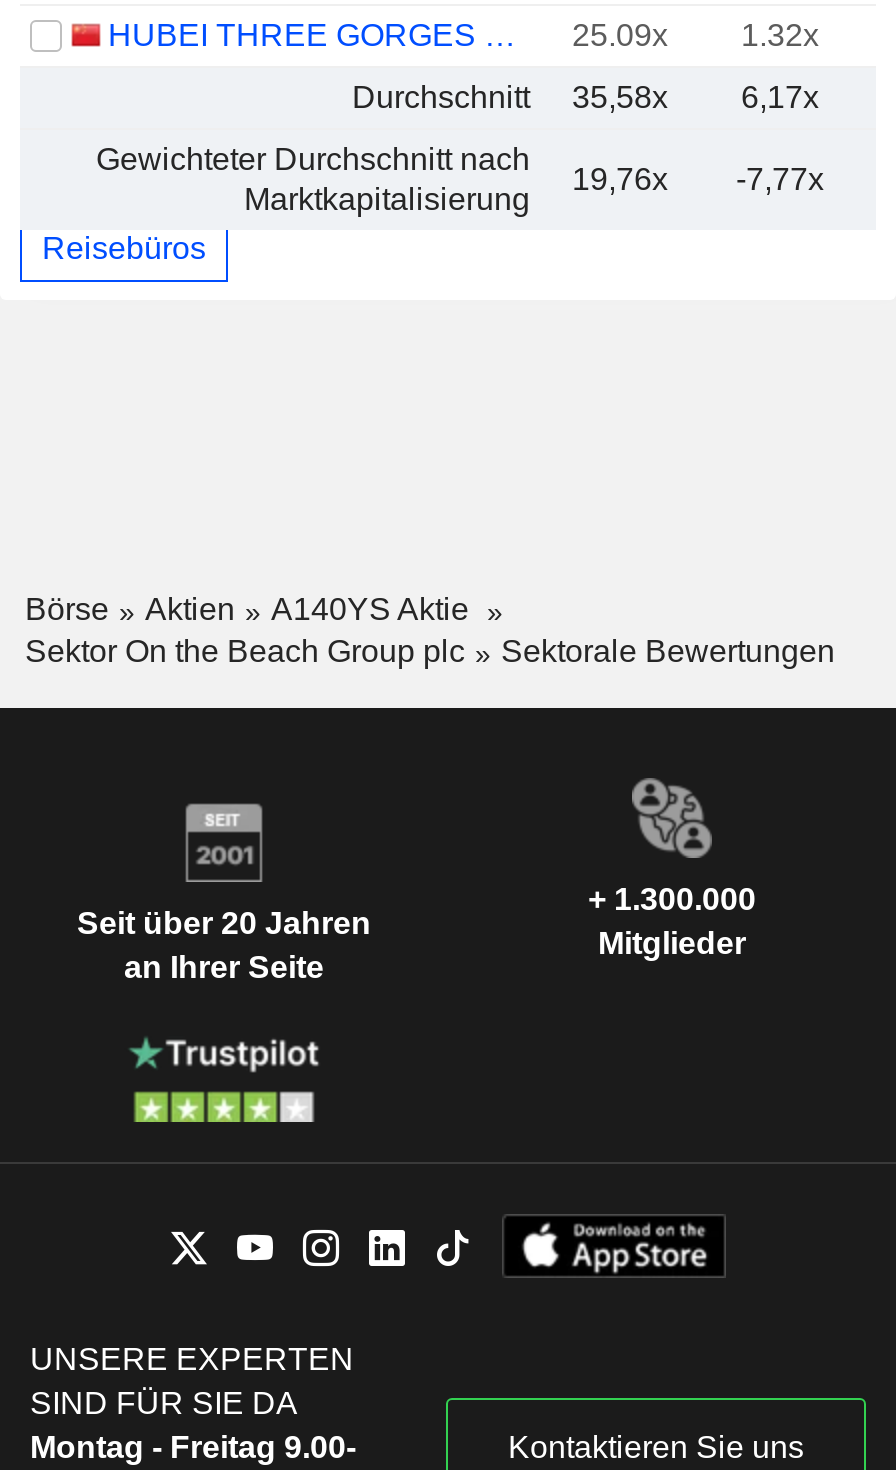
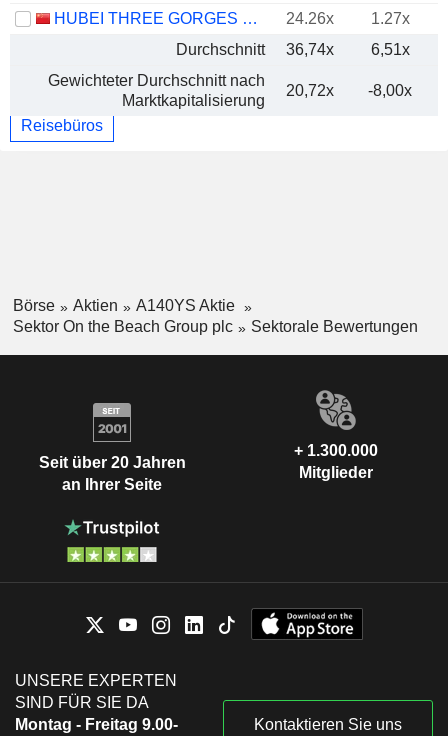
[572,18,819,52] 25.09x | 1.32x -> [286,10,409,27] 24.26x | 1.27x
[572,80,819,114] 35,58x | 6,17x -> [286,41,409,58] 36,74x | 6,51x
[572,162,824,196] 19,76x | -7,77x -> [286,82,412,99] 20,72x | -8,00x

